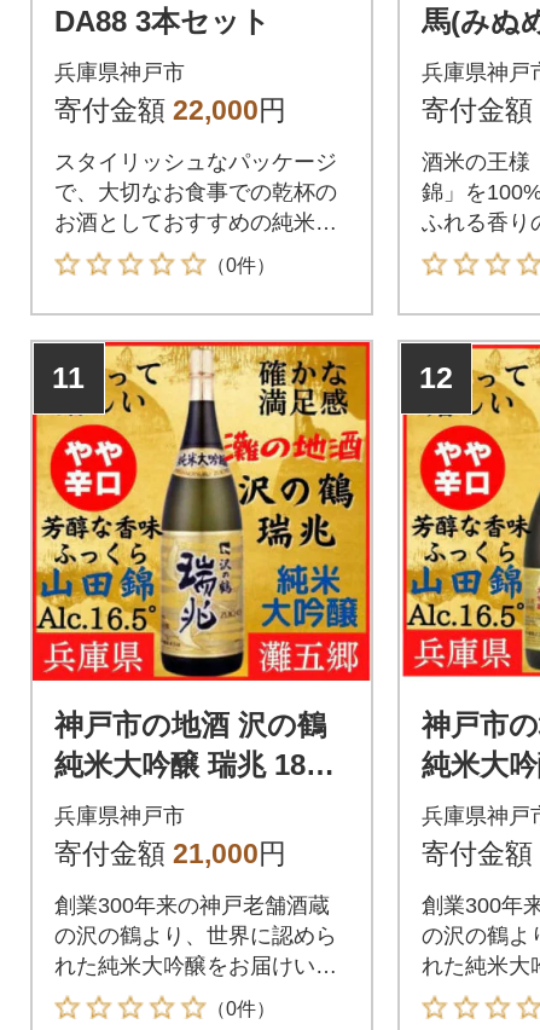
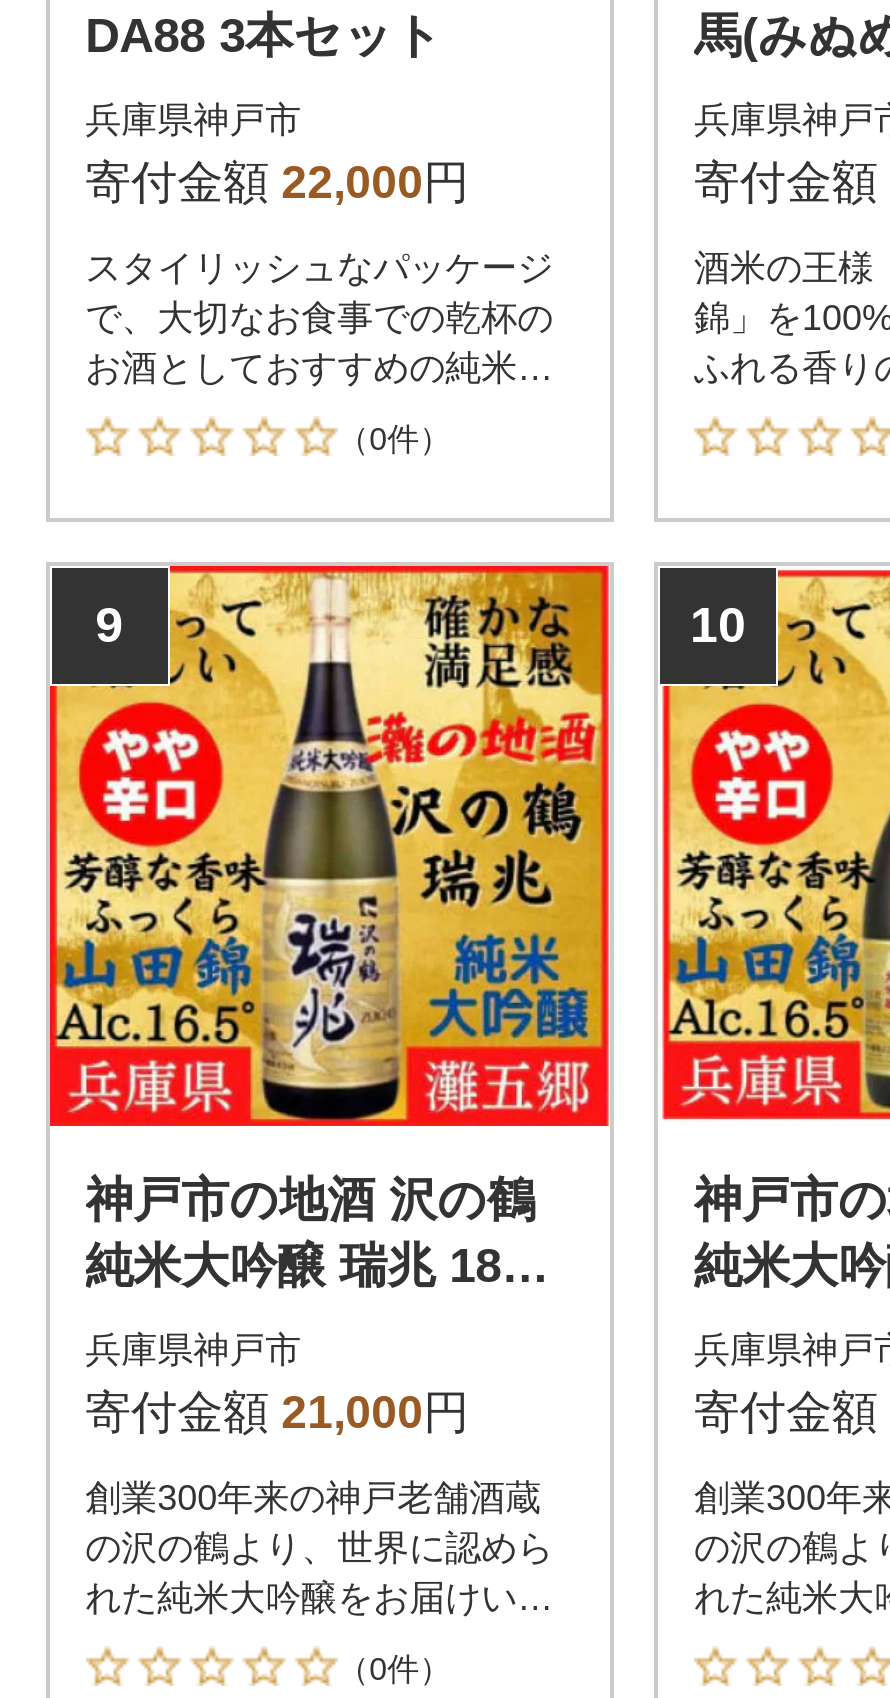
[52,361,85,394] 11 -> [95,597,123,653] 9
[419,361,453,394] 12 -> [690,597,746,653] 10

